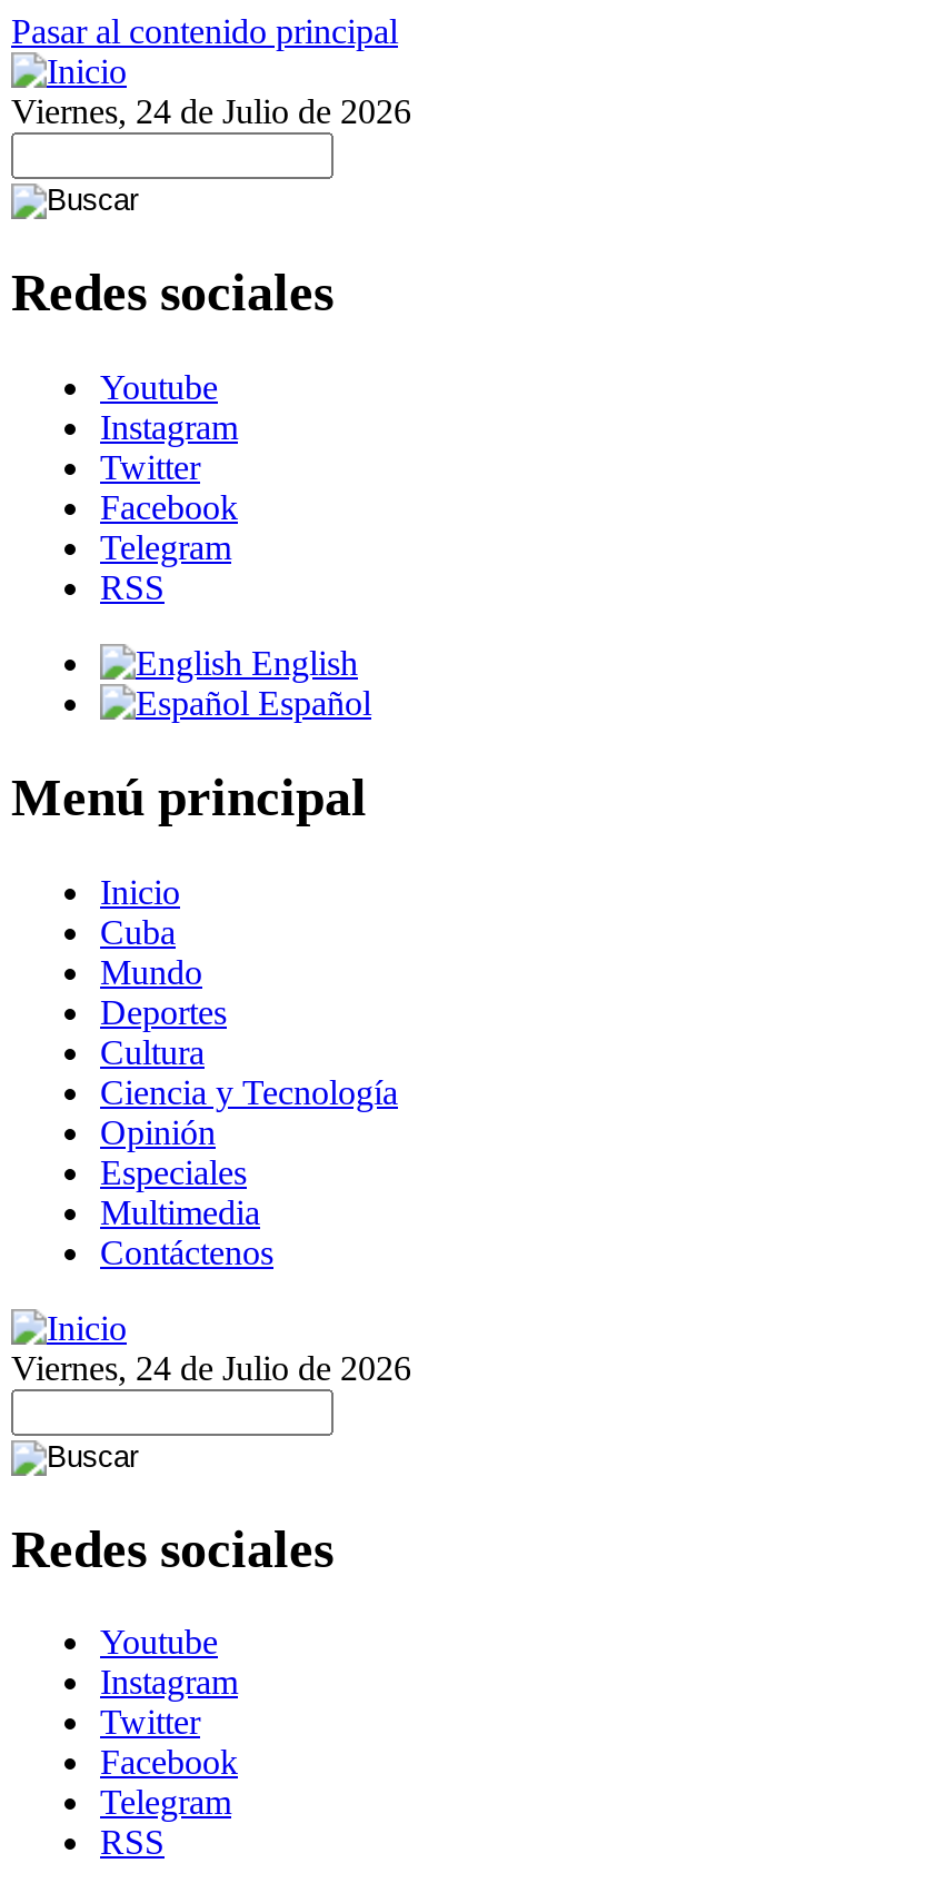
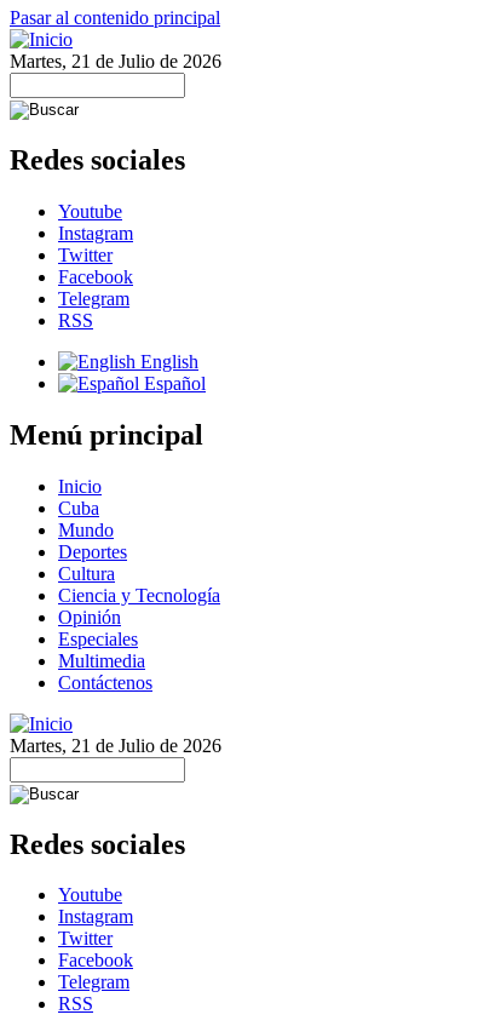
[11,92,411,130] Viernes, 24 de Julio de 2026 -> [10,51,221,71] Martes, 21 de Julio de 2026
[11,1348,411,1386] Viernes, 24 de Julio de 2026 -> [10,735,221,755] Martes, 21 de Julio de 2026

